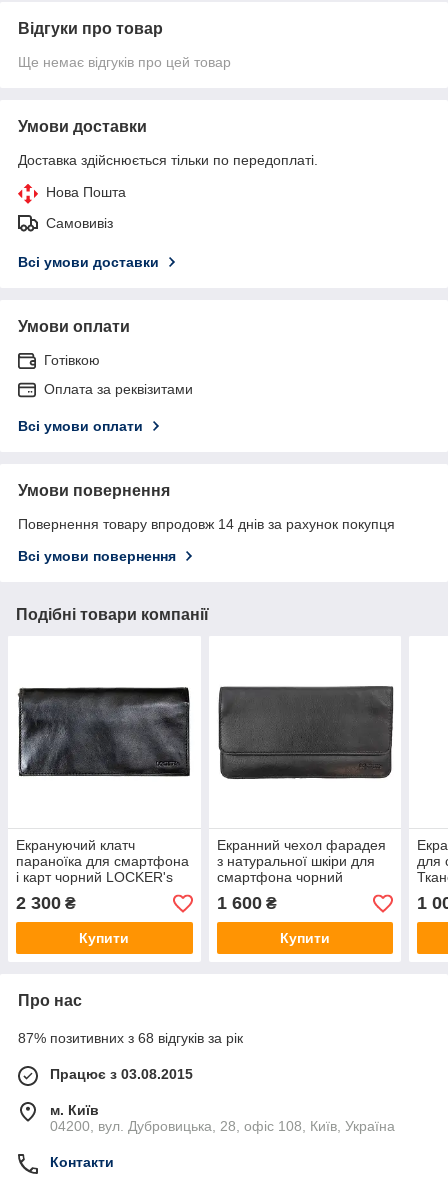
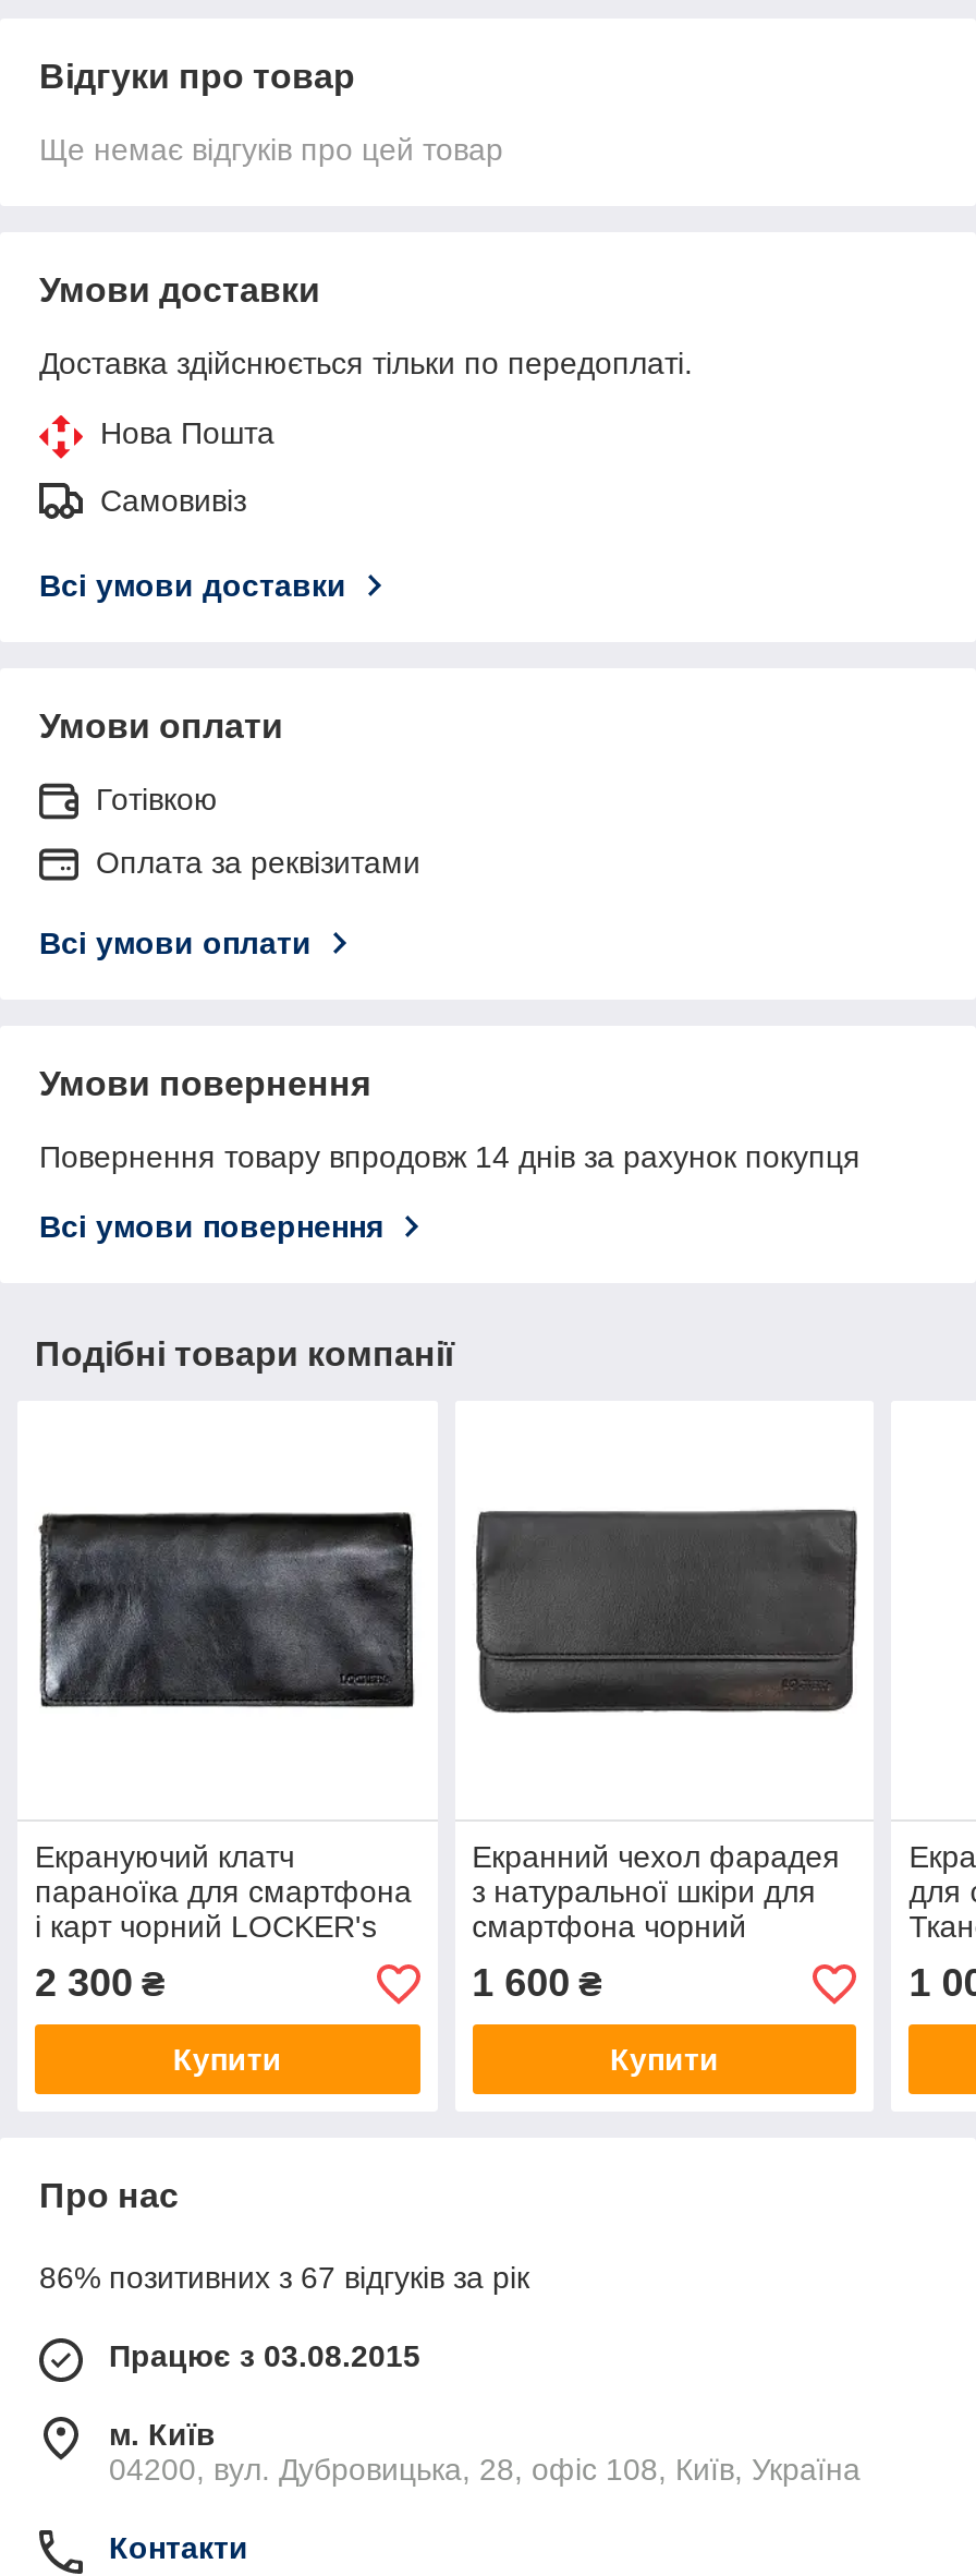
[18,1030,243,1046] 87% позитивних з 68 відгуків за рік -> [39,2261,529,2296] 86% позитивних з 67 відгуків за рік

